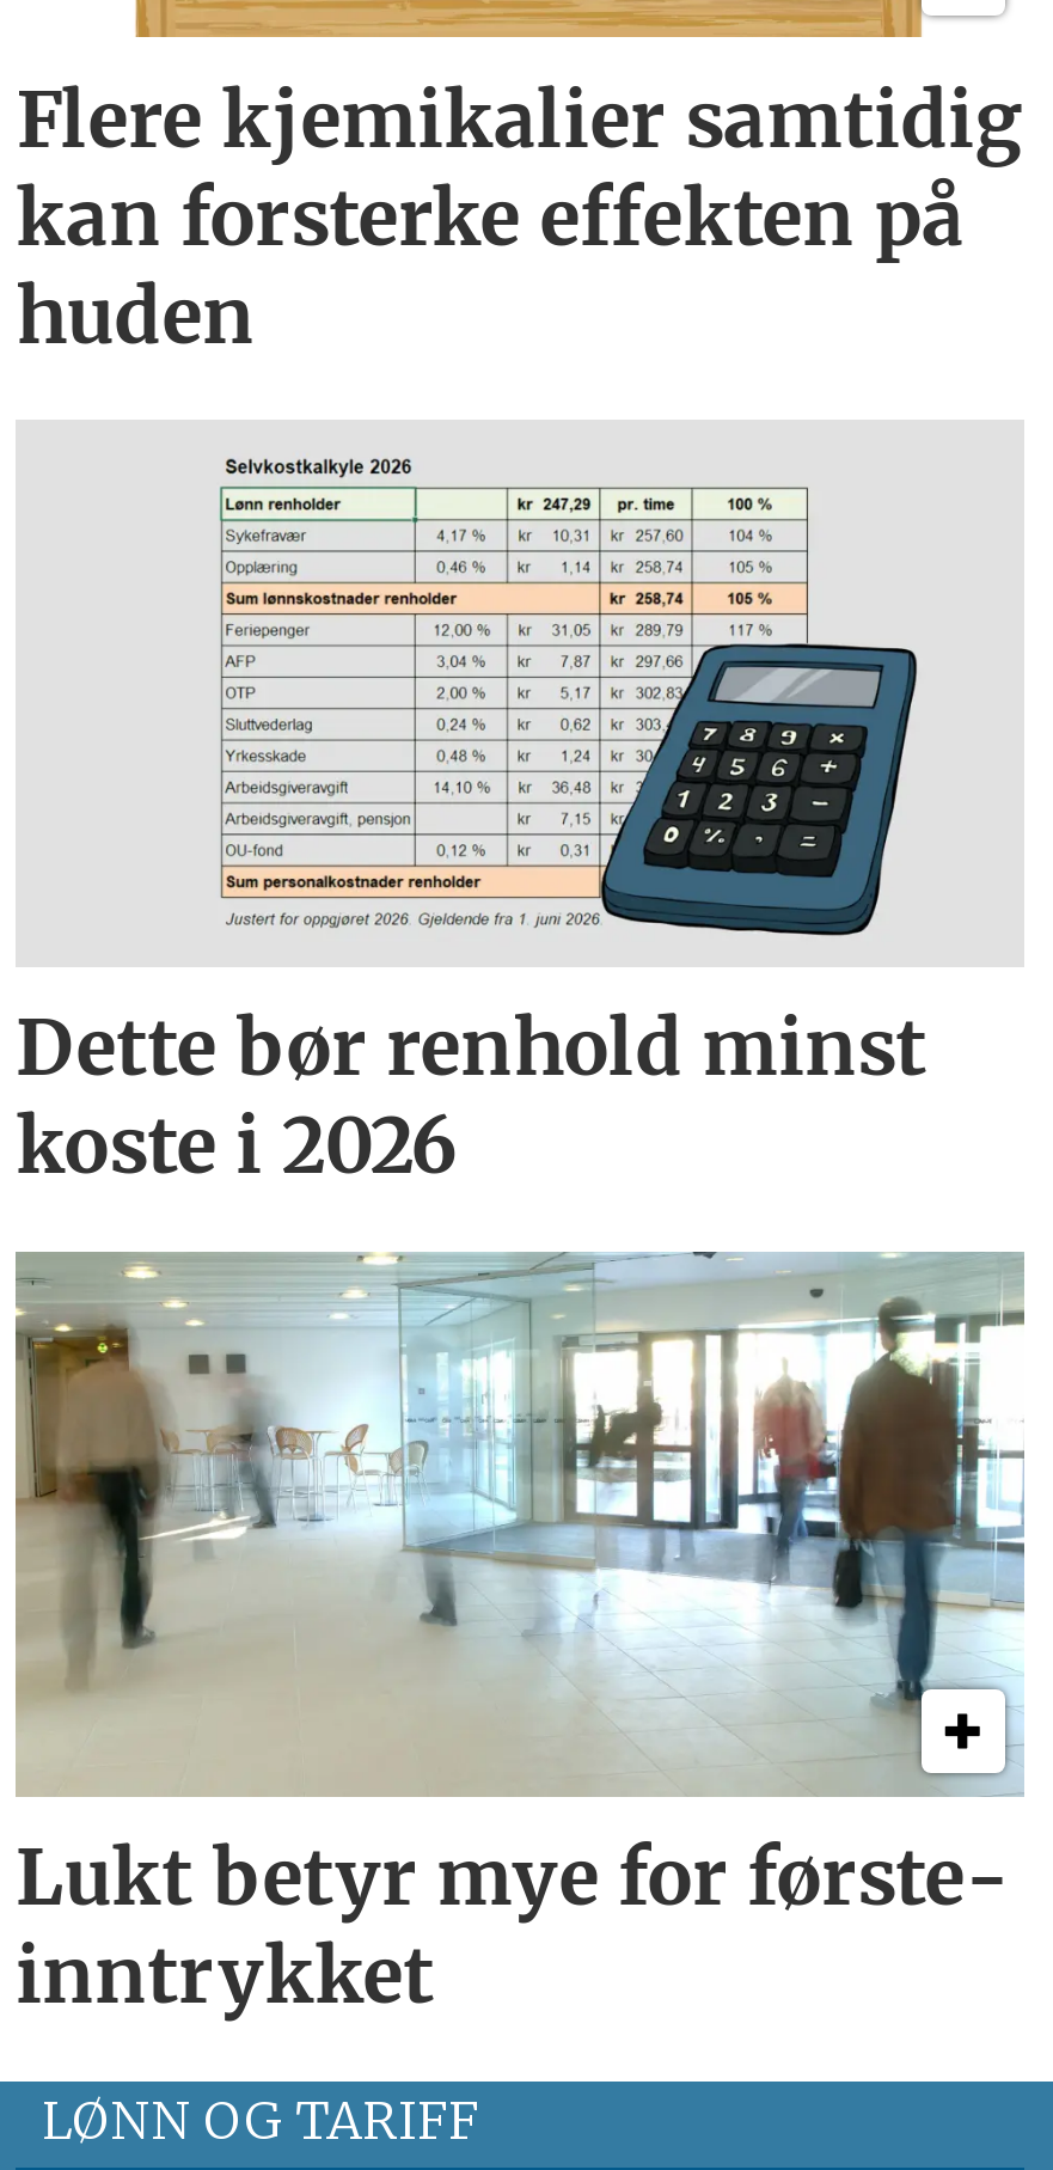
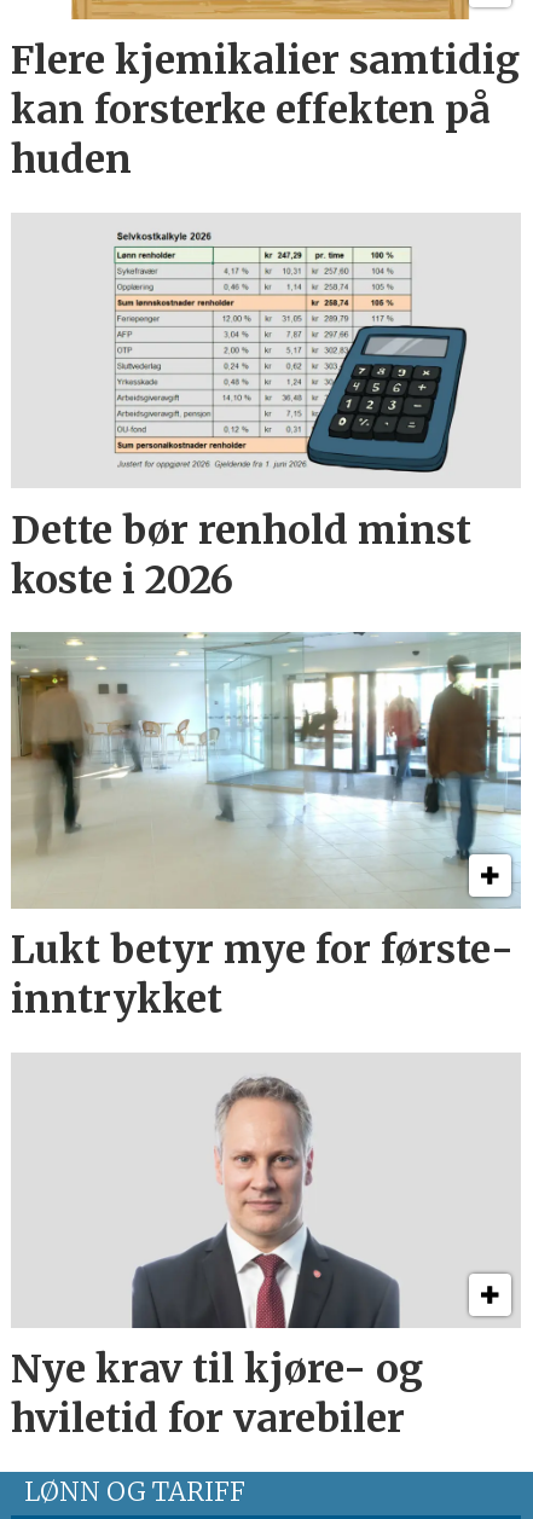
none -> [11,1053,520,1443] [image] | Nye krav til kjøre- og | hviletid for varebiler

